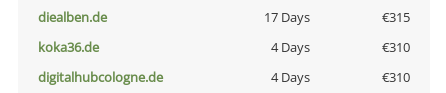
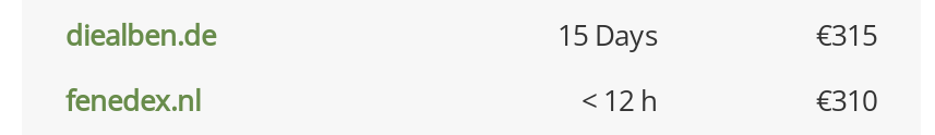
[263,8,309,26] 17 Days -> [558,15,658,54] 15 Days
[38,38,410,86] koka36.de | 4 Days | €310 | digitalhubcologne.de | 4 Days -> [65,81,658,120] fenedex.nl | < 12 h

